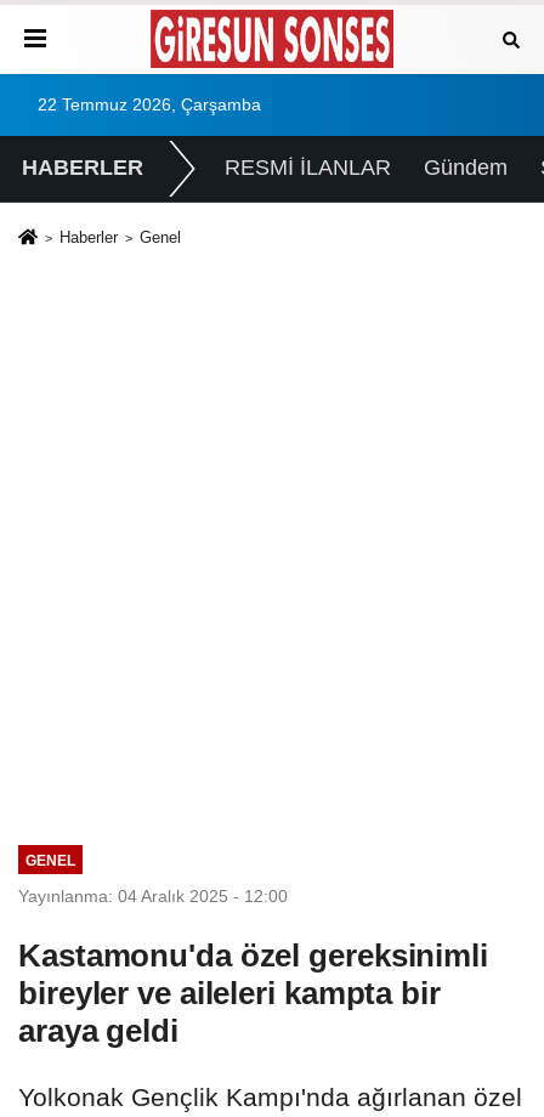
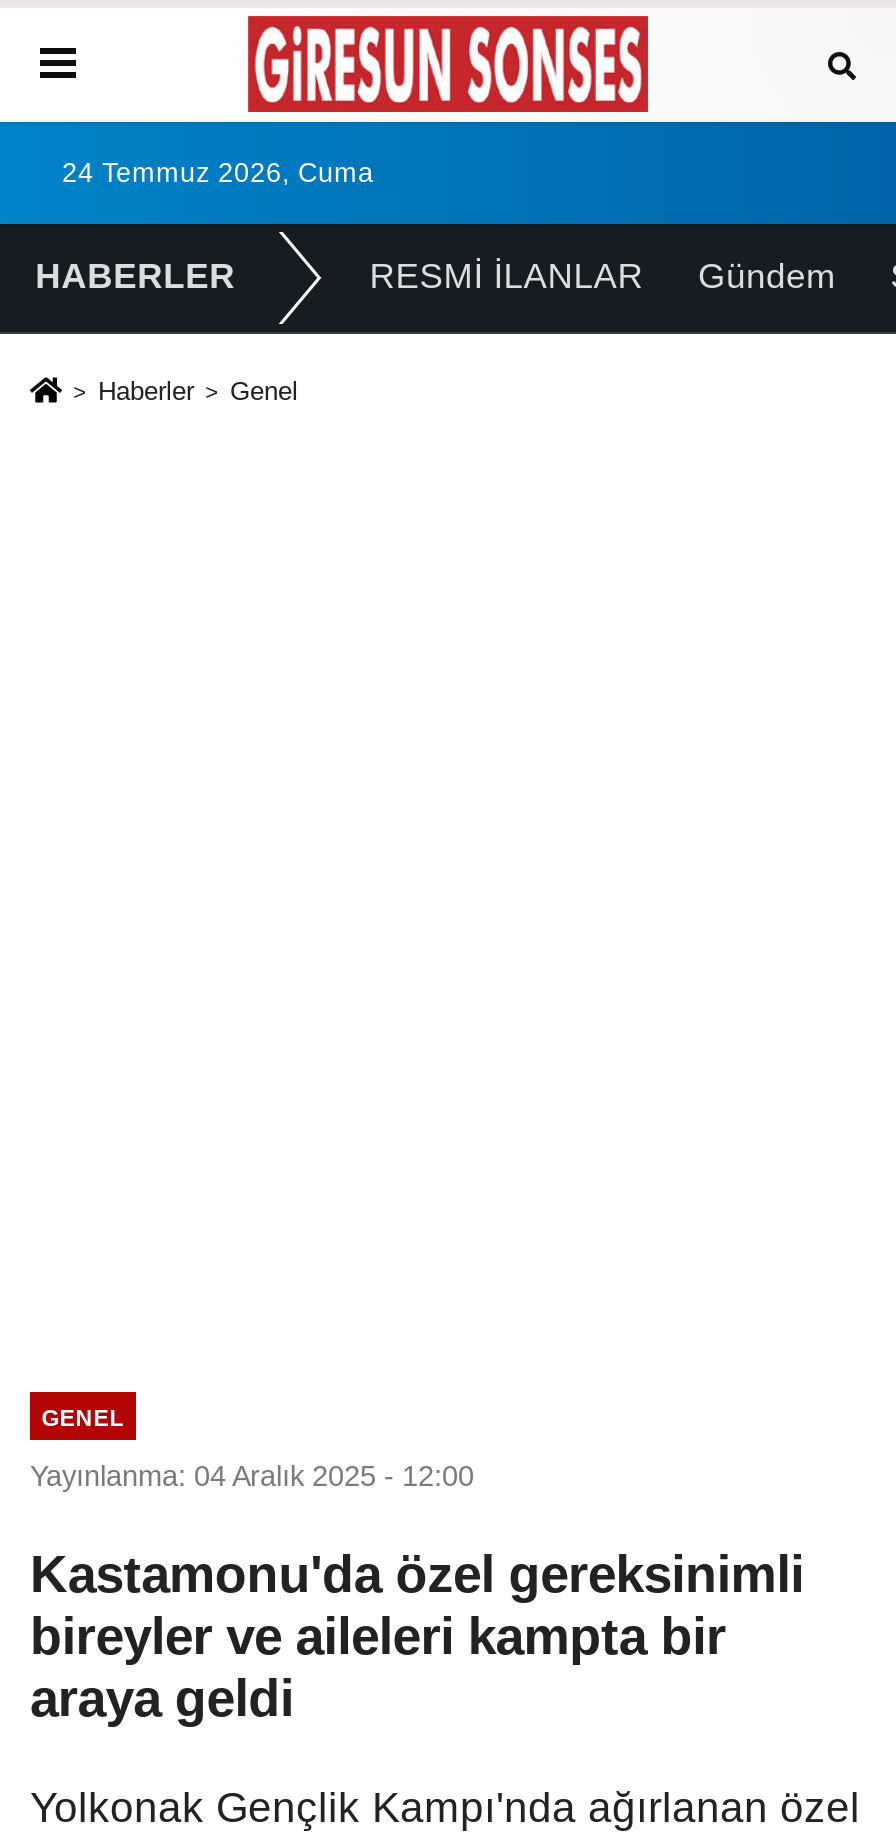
[38,96,261,114] 22 Temmuz 2026, Çarşamba -> [62,158,374,188] 24 Temmuz 2026, Cuma

